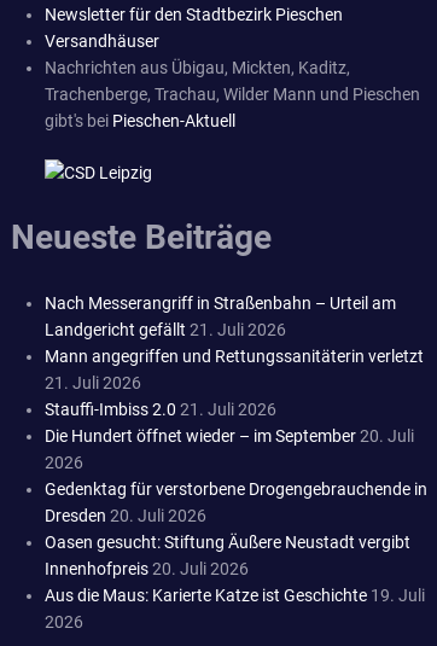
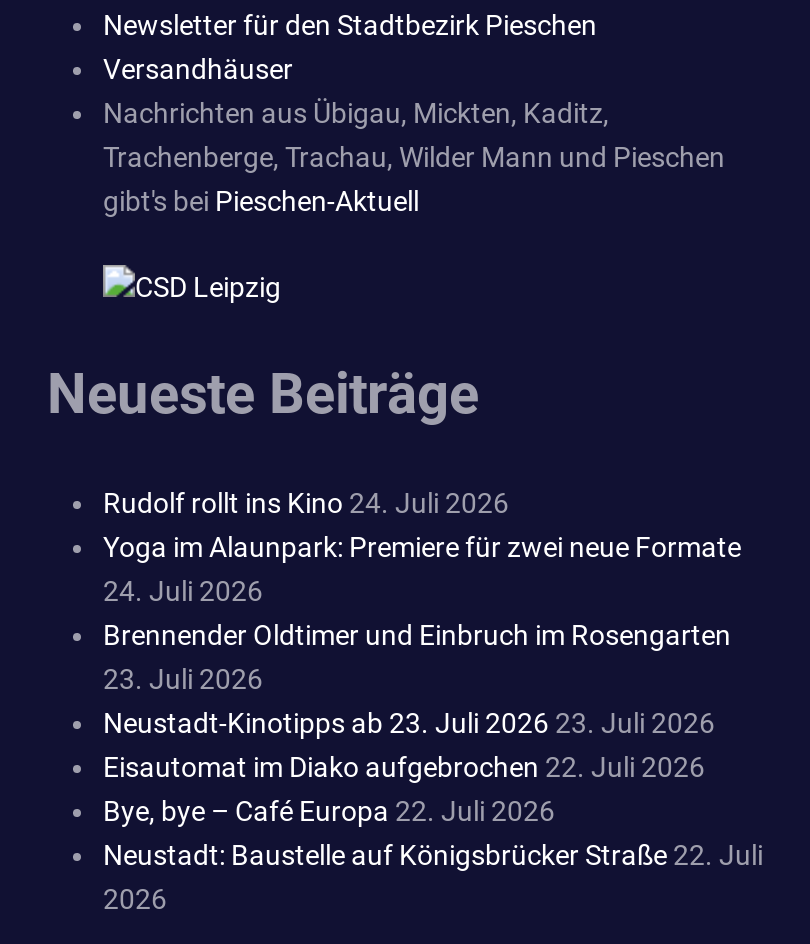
[45,294,427,606] Nach Messerangriff in Straßenbahn – Urteil am | Landgericht gefällt 21. Juli 2026 | Mann angegriffen und Rettungssanitäterin verletzt | 21. Juli 2026 | Stauffi-Imbiss 2.0 21. Juli 2026 | Die Hundert öffnet wieder – im September 20. Juli | 2026 | Gedenktag für verstorbene Drogengebrauchende in | Dresden 20. Juli 2026 | Oasen gesucht: Stiftung Äußere Neustadt vergibt | Innenhofpreis 20. Juli 2026 | Aus die Maus: Karierte Katze ist Geschichte 19. Juli -> [103,487,763,871] Rudolf rollt ins Kino 24. Juli 2026 | Yoga im Alaunpark: Premiere für zwei neue Formate | 24. Juli 2026 | Brennender Oldtimer und Einbruch im Rosengarten | 23. Juli 2026 | Neustadt-Kinotipps ab 23. Juli 2026 23. Juli 2026 | Eisautomat im Diako aufgebrochen 22. Juli 2026 | Bye, bye – Café Europa 22. Juli 2026 | Neustadt: Baustelle auf Königsbrücker Straße 22. Juli

